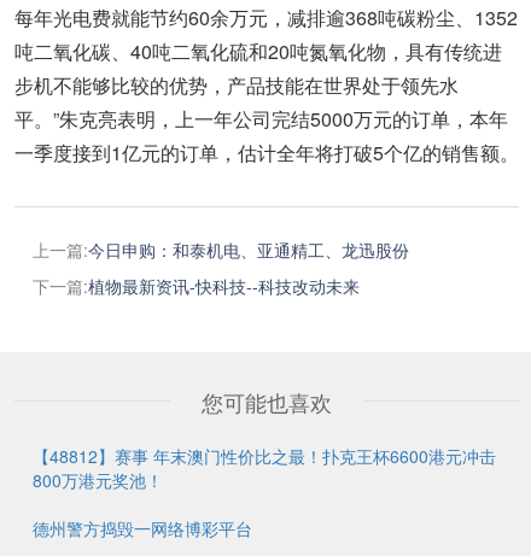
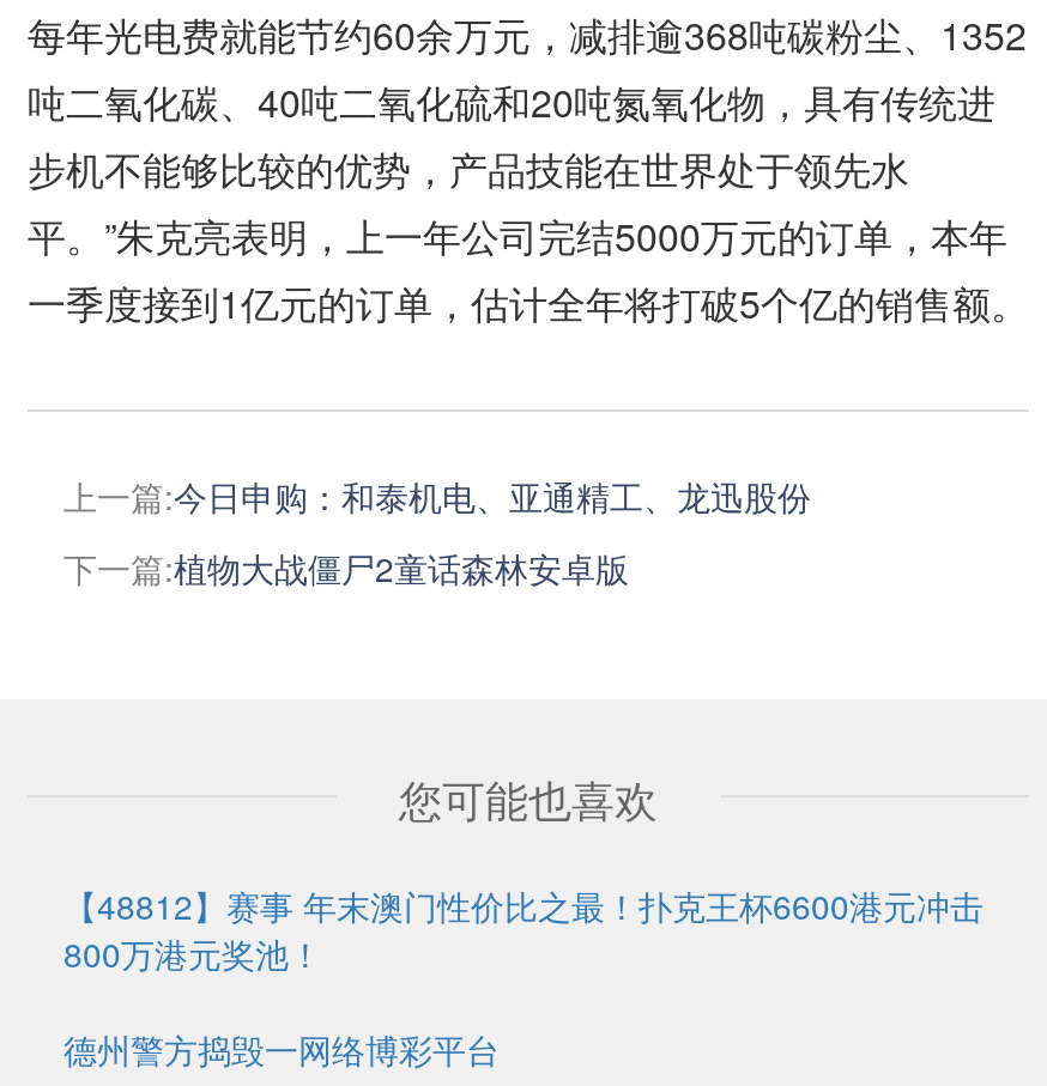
[33,274,360,298] 下一篇:植物最新资讯-快科技--科技改动未来 -> [63,544,629,591] 下一篇:植物大战僵尸2童话森林安卓版

